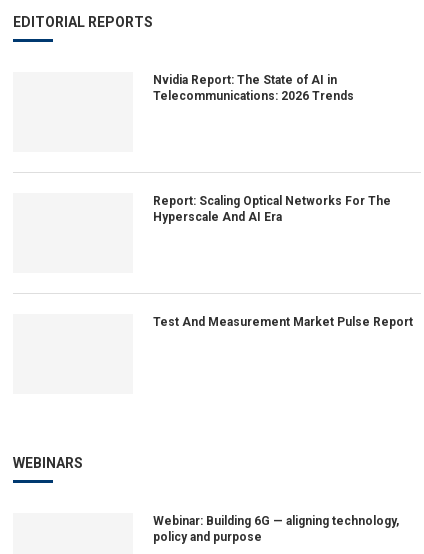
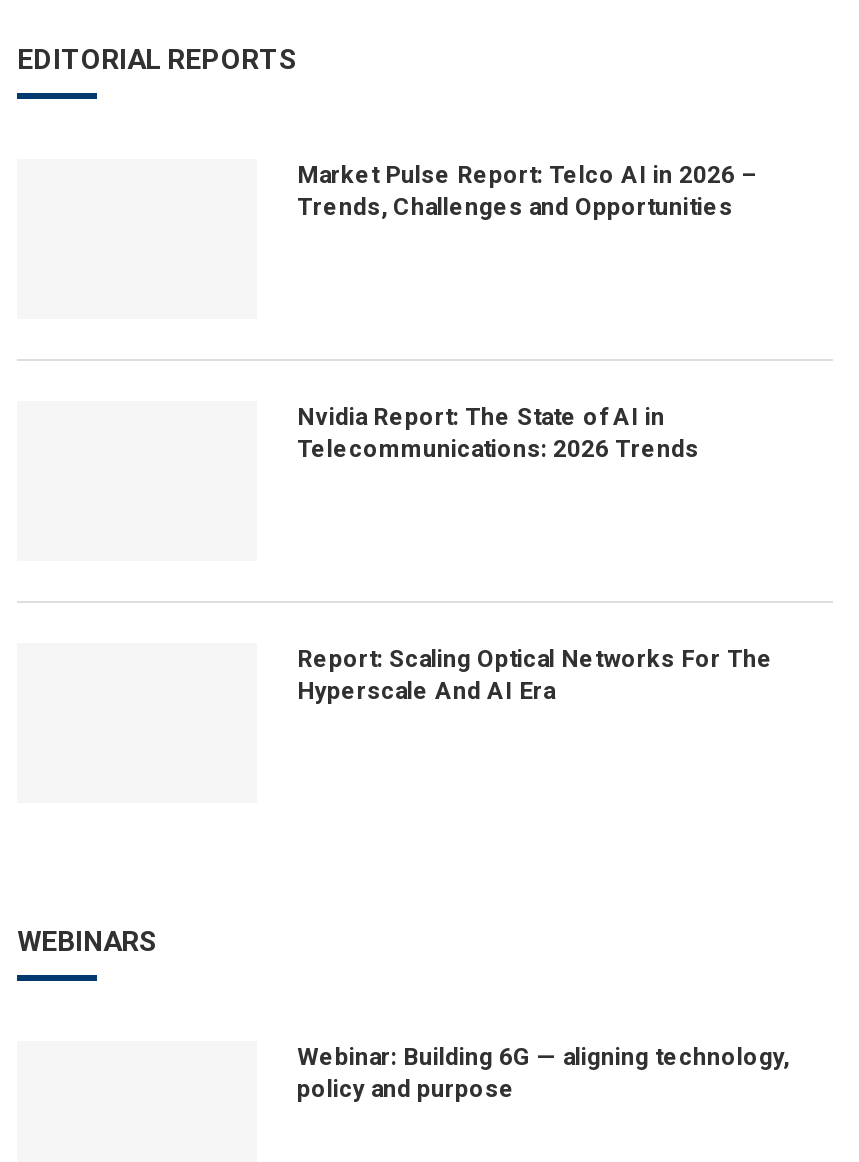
none -> [297,161,757,221] Market Pulse Report: Telco AI in 2026 – | Trends, Challenges and Opportunities
moved [153,73,391,224] -> [297,403,773,705]: Nvidia Report: The State of AI in | Telecommunications: 2026 Trends | Report: Scaling Optical Networks For The | Hyperscale And AI Era
[153,315,413,329] Test And Measurement Market Pulse Report -> none

